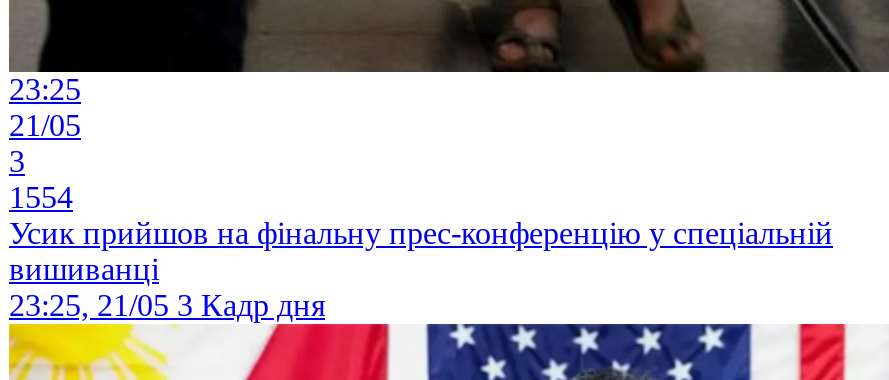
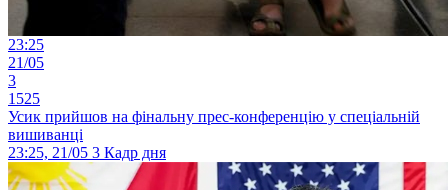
[9,181,73,215] 1554 -> [8,90,40,107] 1525

